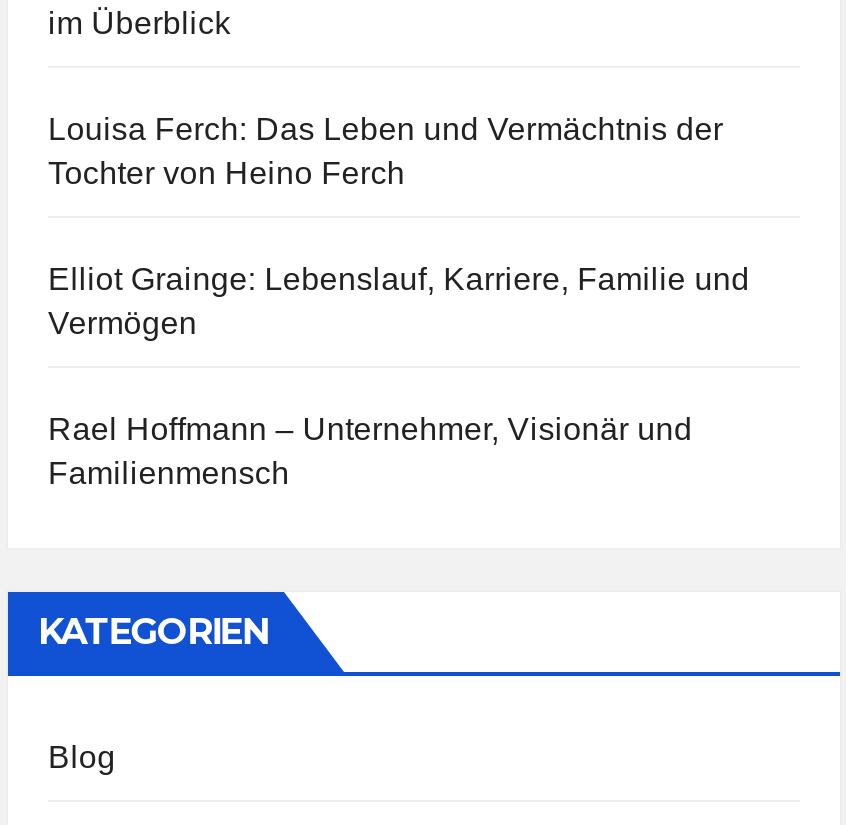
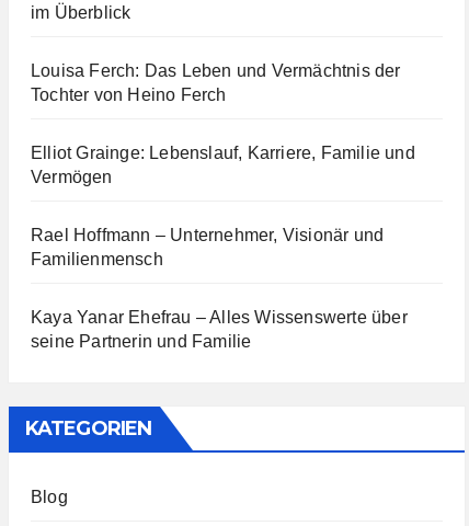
none -> [31,308,407,351] Kaya Yanar Ehefrau – Alles Wissenswerte über | seine Partnerin und Familie

